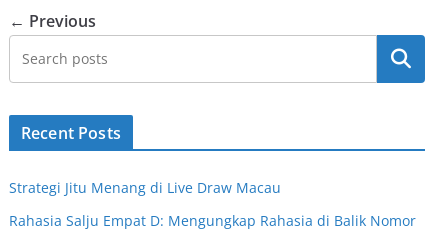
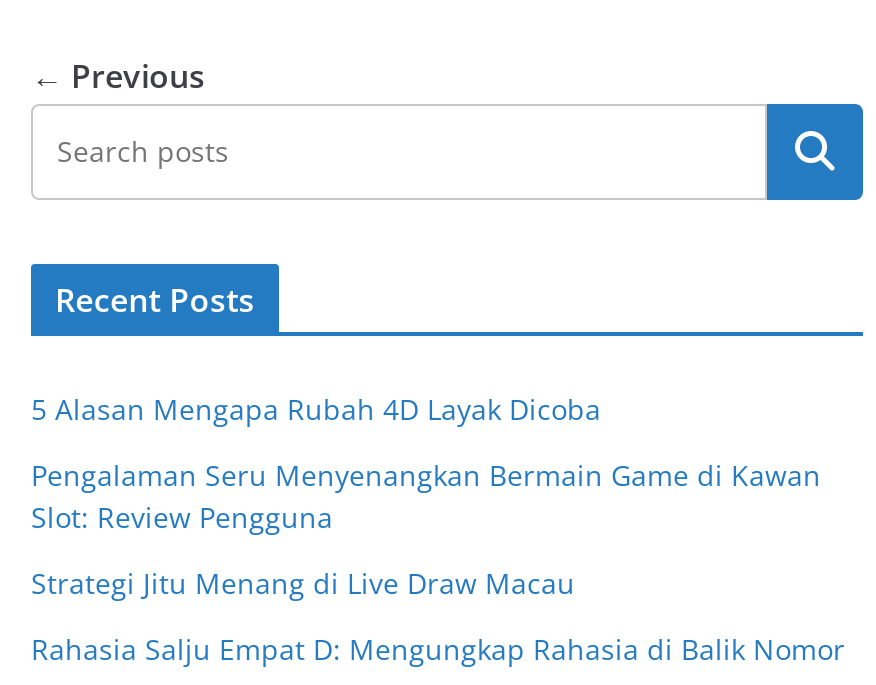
none -> [31,390,821,536] 5 Alasan Mengapa Rubah 4D Layak Dicoba | Pengalaman Seru Menyenangkan Bermain Game di Kawan | Slot: Review Pengguna

